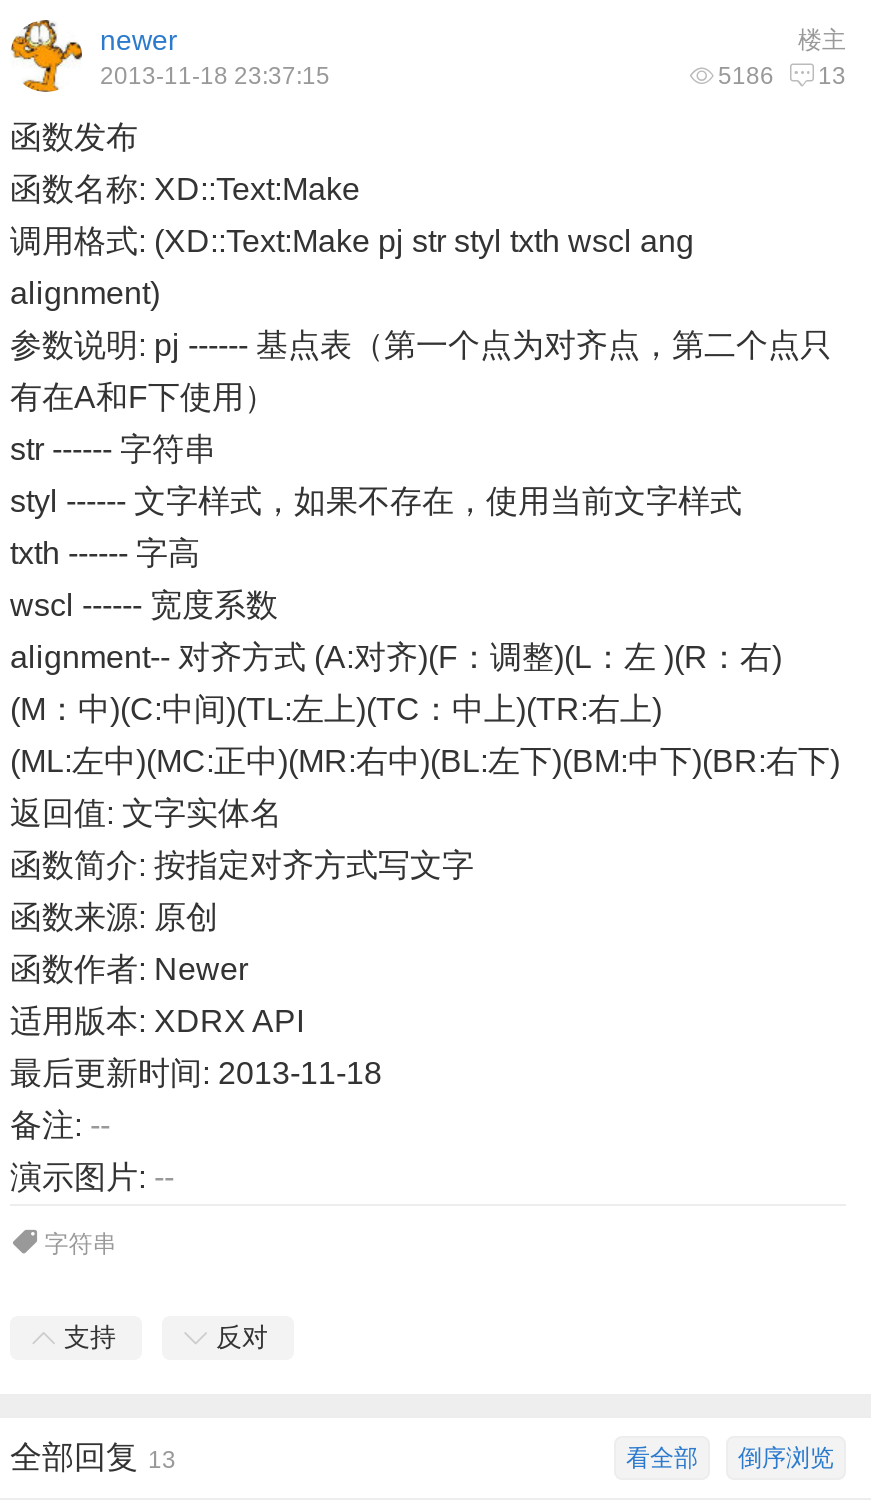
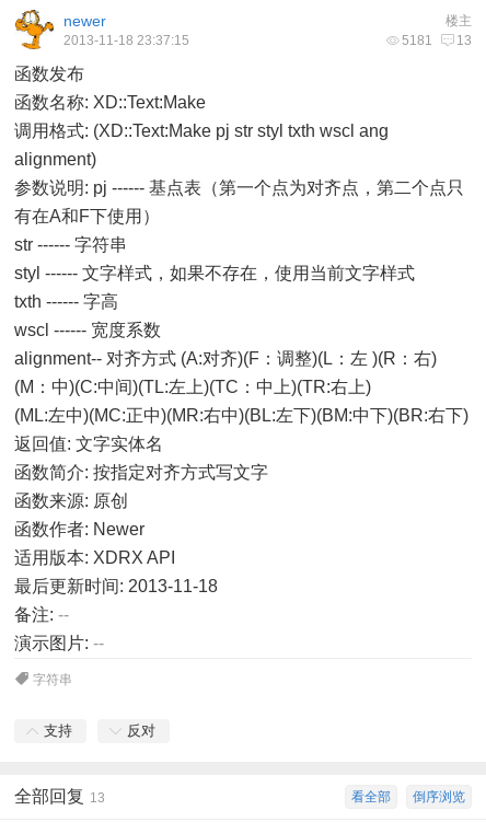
[718,62,846,90] 5186 13 -> [402,33,472,48] 5181 13

